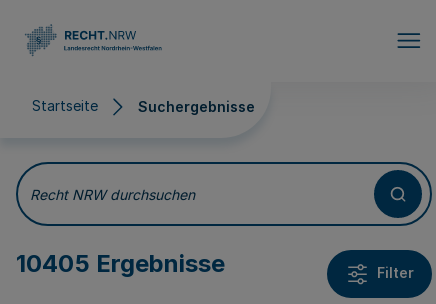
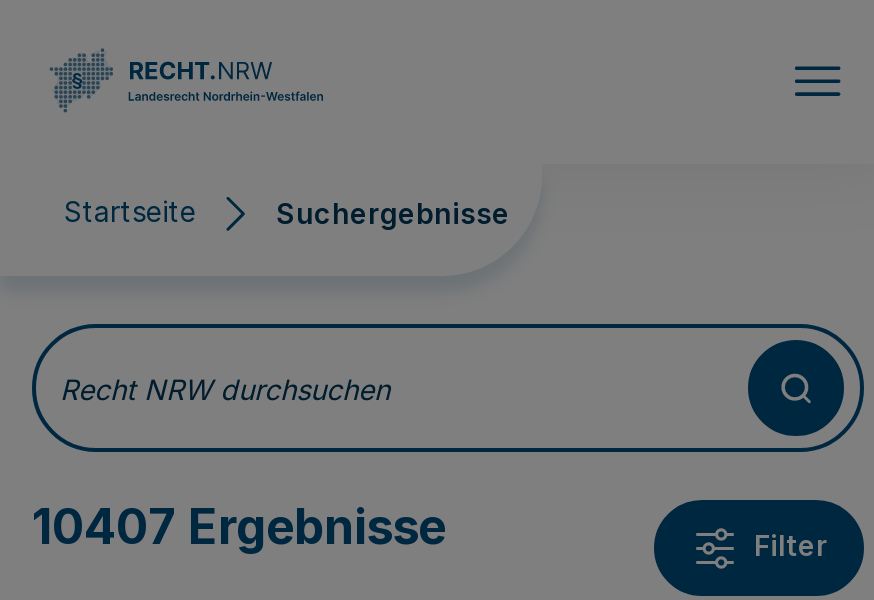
[16,249,225,278] 10405 Ergebnisse -> [32,498,446,556] 10407 Ergebnisse

